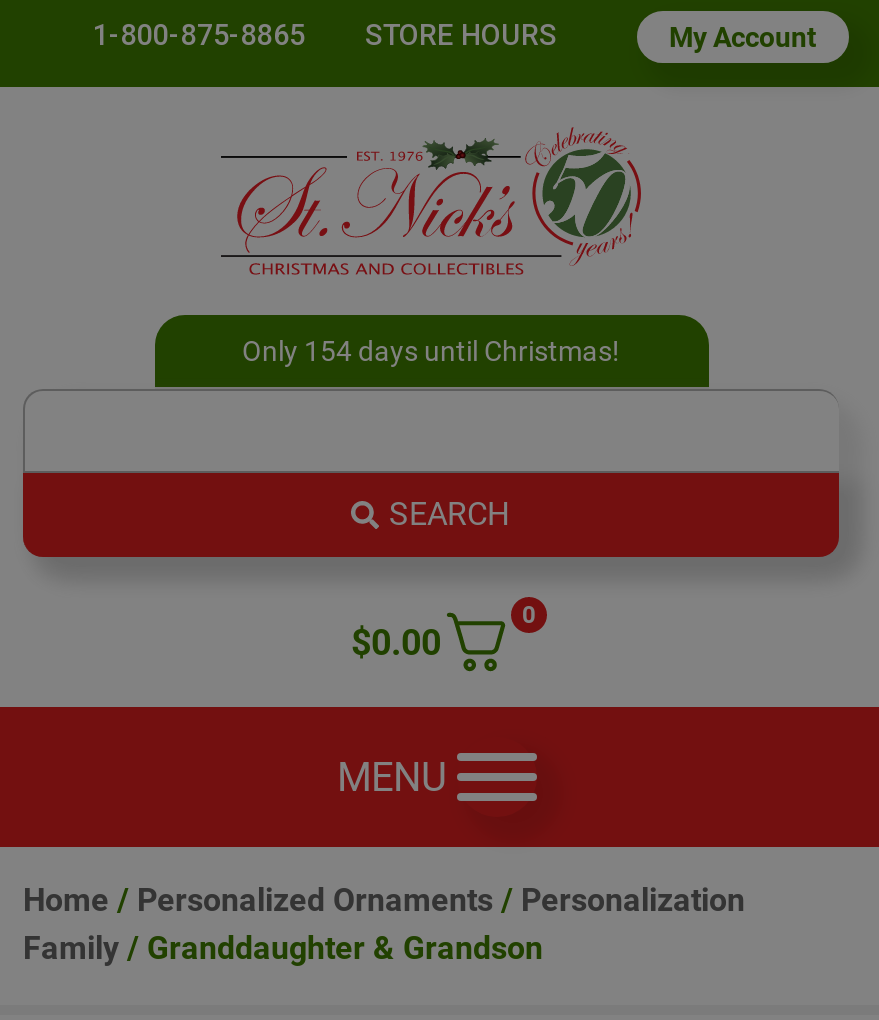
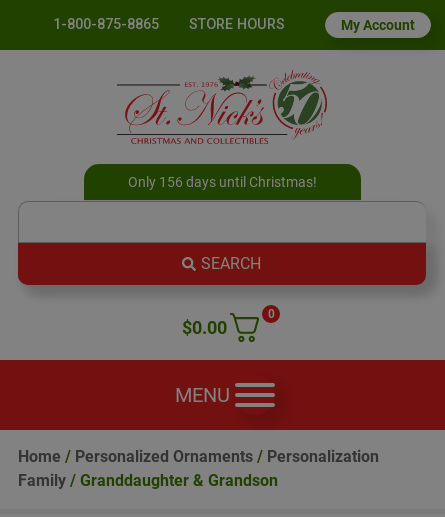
[242,335,620,367] Only 154 days until Christmas! -> [127,174,316,190] Only 156 days until Christmas!

